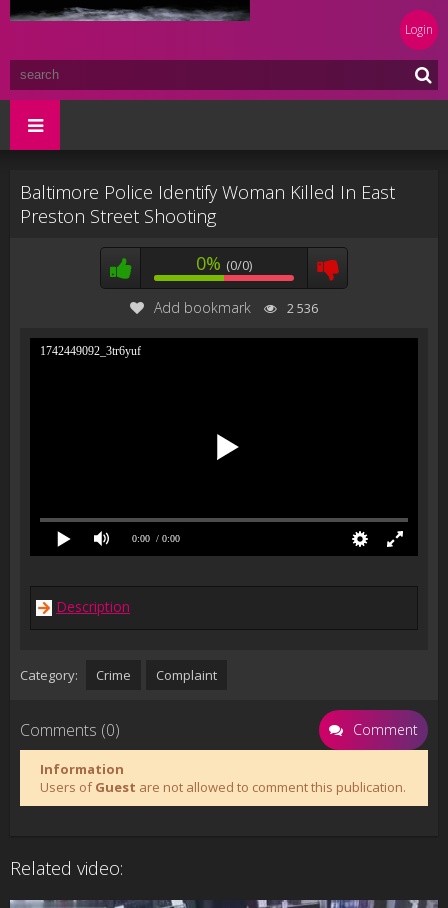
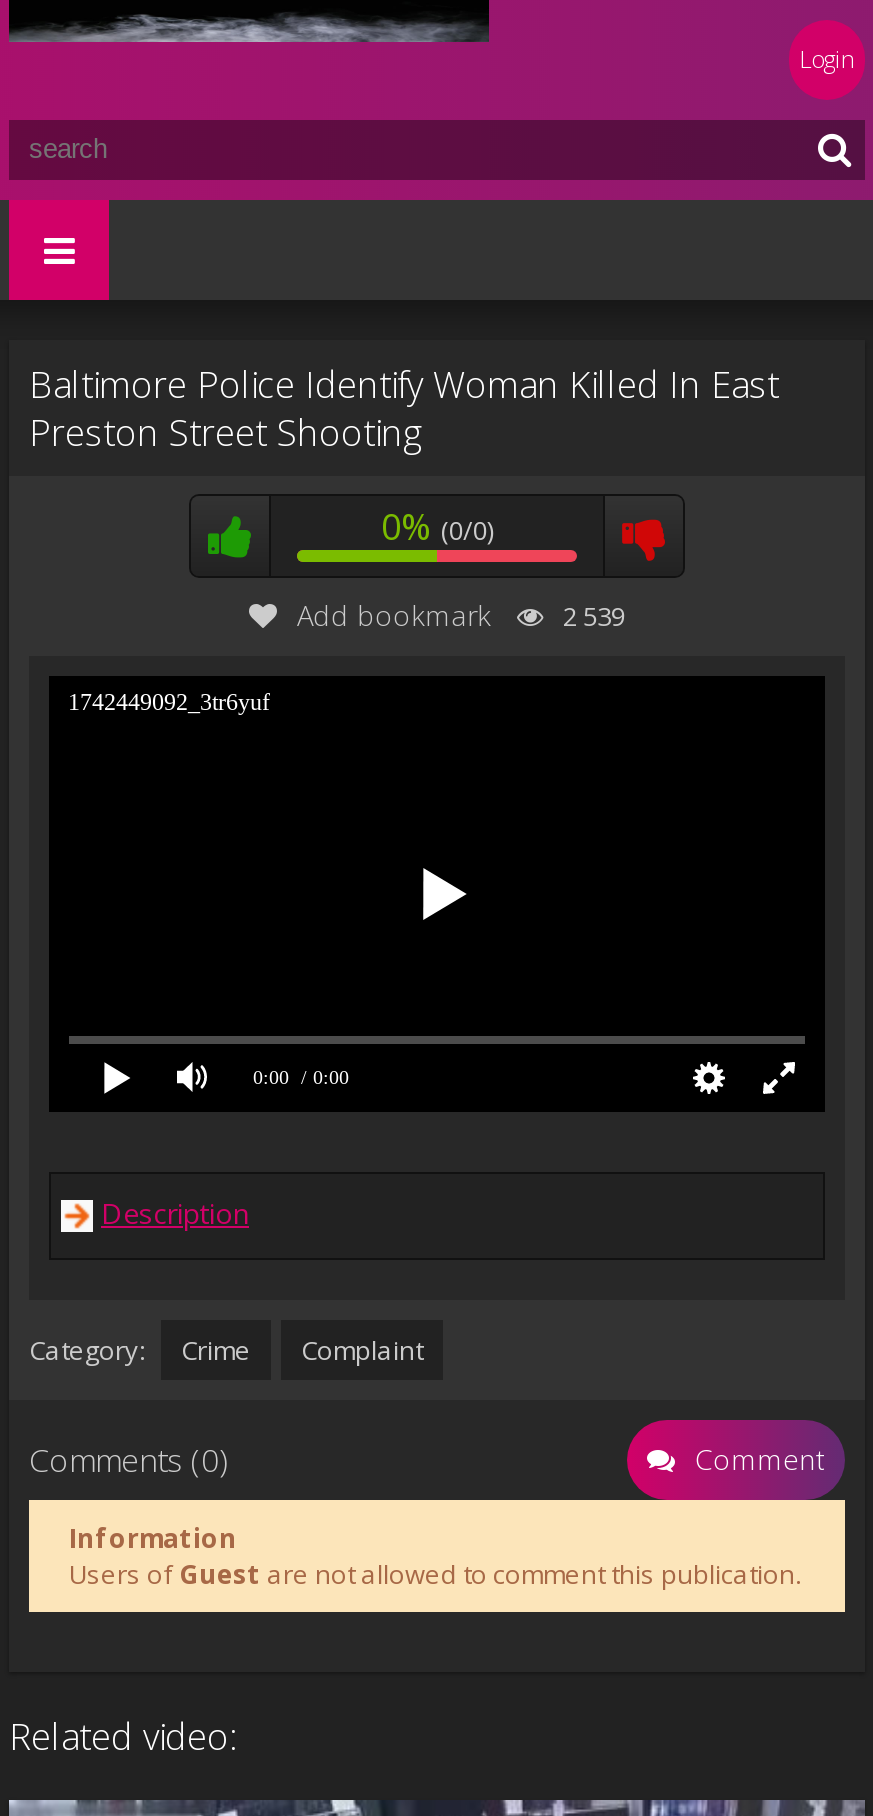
[154,298,318,317] Add bookmark 2 536 -> [297,596,625,634] Add bookmark 2 539

